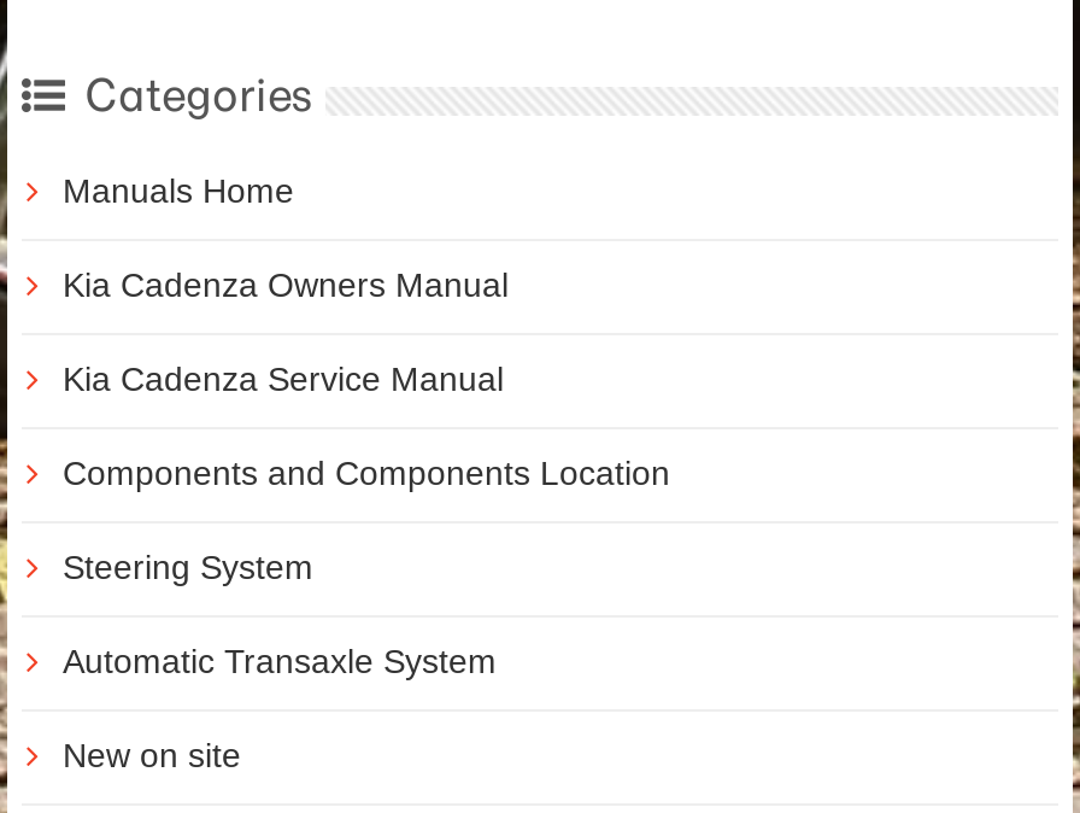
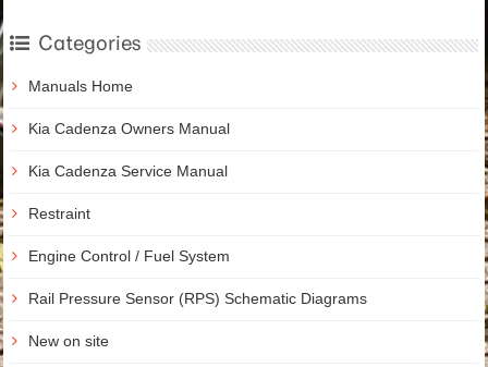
[63,454,670,493] Components and Components Location -> [28,205,90,222] Restraint
[63,548,313,587] Steering System -> [28,248,230,265] Engine Control / Fuel System
[63,642,497,681] Automatic Transaxle System -> [28,290,367,307] Rail Pressure Sensor (RPS) Schematic Diagrams

